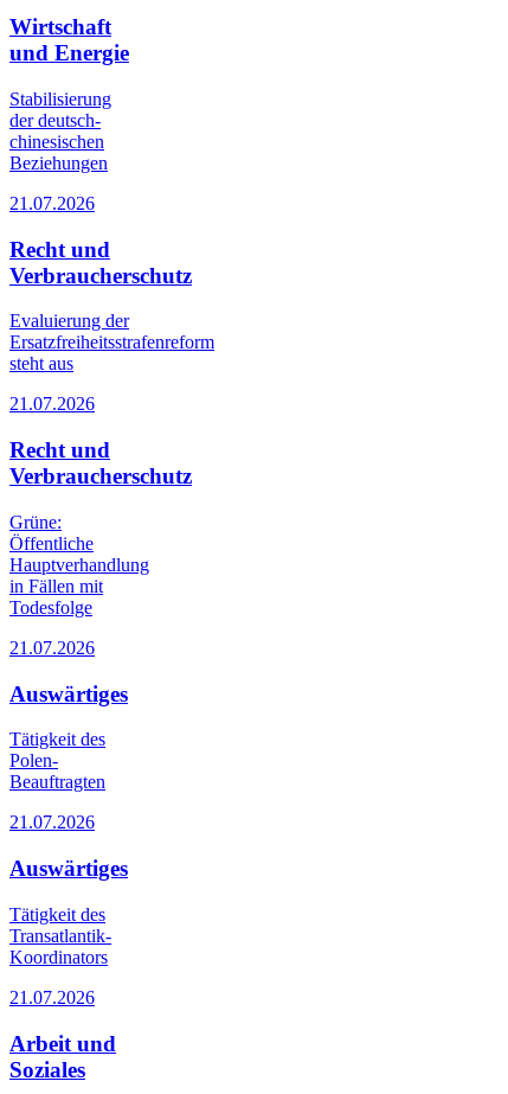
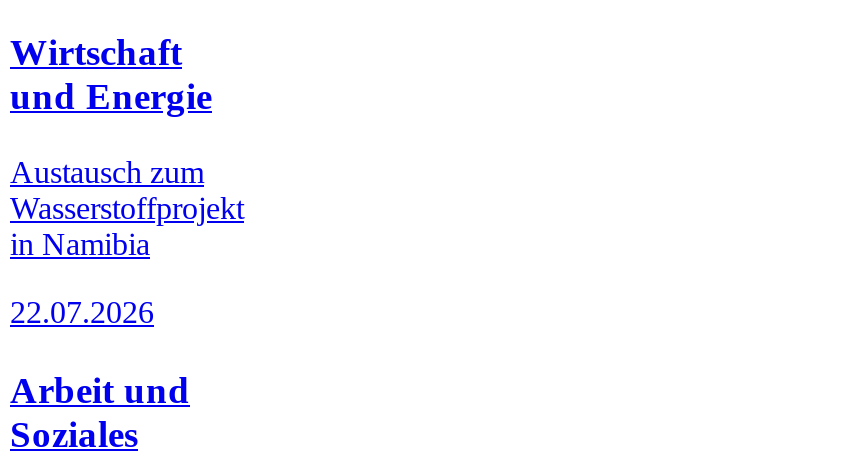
[9,89,214,1007] Stabilisierung | der deutsch- | chinesischen | Beziehungen | 21.07.2026 | Recht und | Verbraucherschutz | Evaluierung der | Ersatzfreiheitsstrafenreform | steht aus | 21.07.2026 | Recht und | Verbraucherschutz | Grüne: | Öffentliche | Hauptverhandlung | in Fällen mit | Todesfolge | 21.07.2026 | Auswärtiges | Tätigkeit des | Polen- | Beauftragten | 21.07.2026 | Auswärtiges | Tätigkeit des | Transatlantik- | Koordinators | 21.07.2026 -> [10,156,244,330] Austausch zum | Wasserstoffprojekt | in Namibia | 22.07.2026

